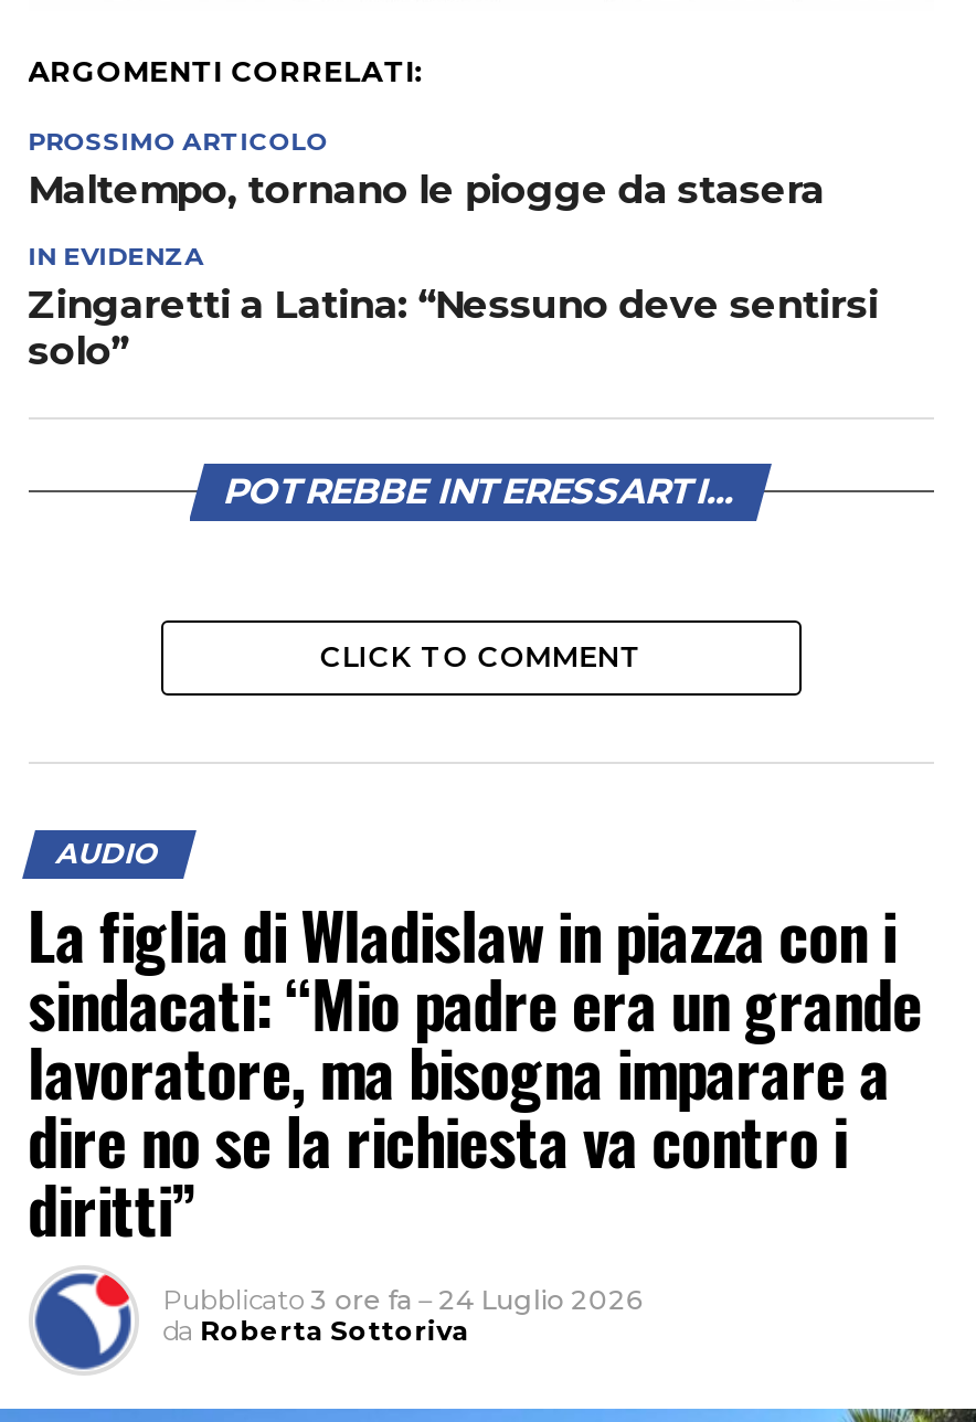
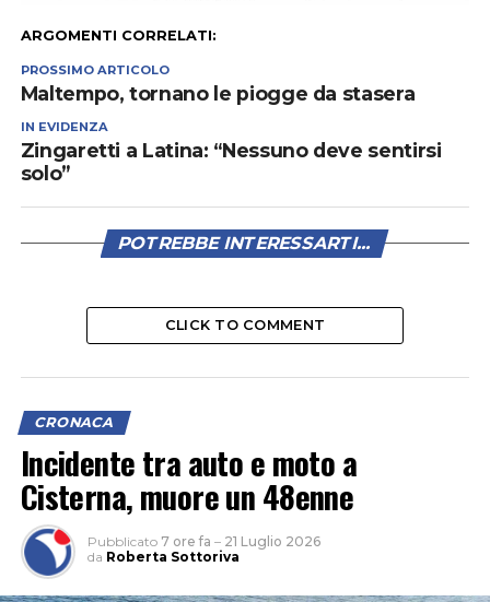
[28,837,922,1316] AUDIO | La figlia di Wladislaw in piazza con i | sindacati: “Mio padre era un grande | lavoratore, ma bisogna imparare a | dire no se la richiesta va contro i | diritti” | Pubblicato 3 ore fa – 24 Luglio 2026 -> [20,414,357,550] CRONACA | Incidente tra auto e moto a | Cisterna, muore un 48enne | Pubblicato 7 ore fa – 21 Luglio 2026

